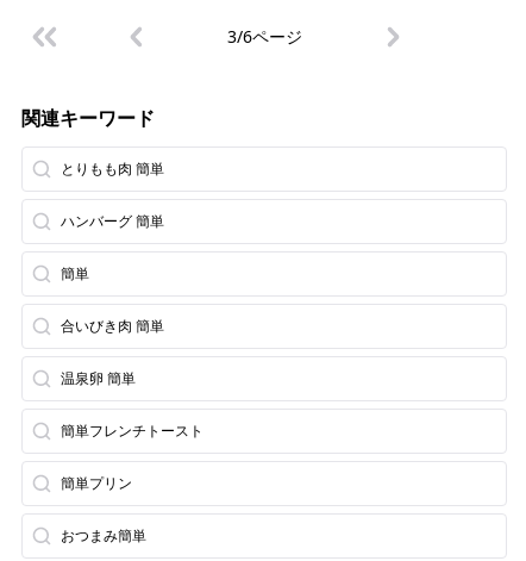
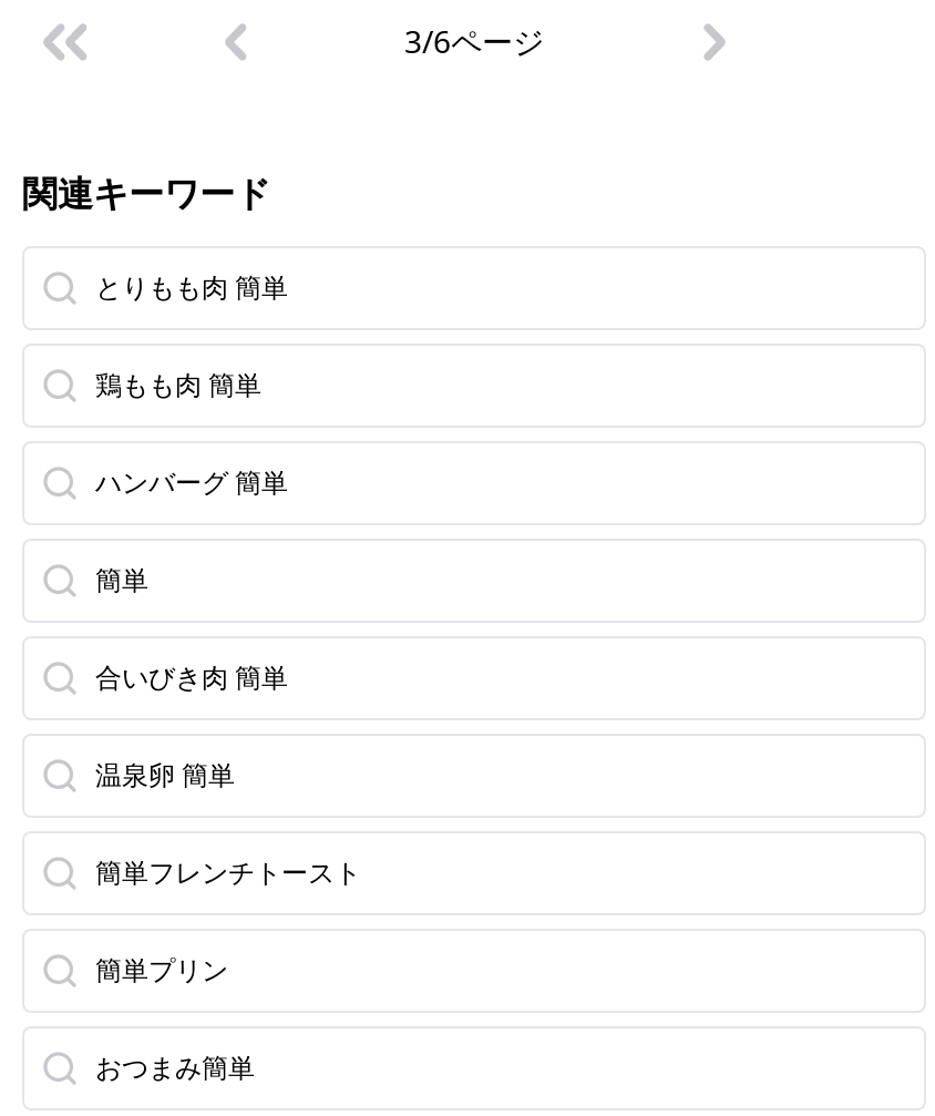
none -> [95,367,261,404] 鶏もも肉 簡単

